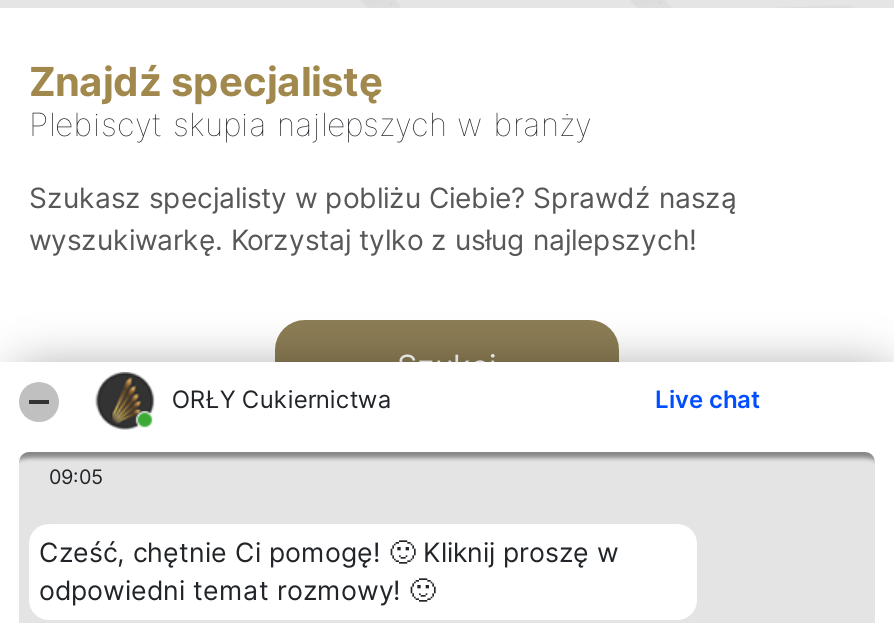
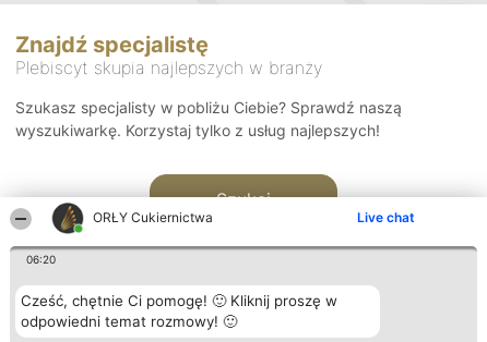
[49,464,103,488] 09:05 -> [26,253,56,266] 06:20

